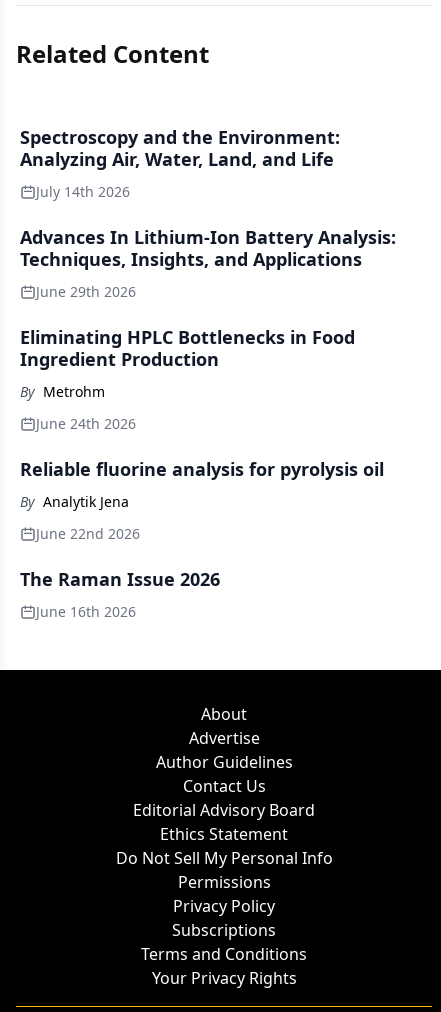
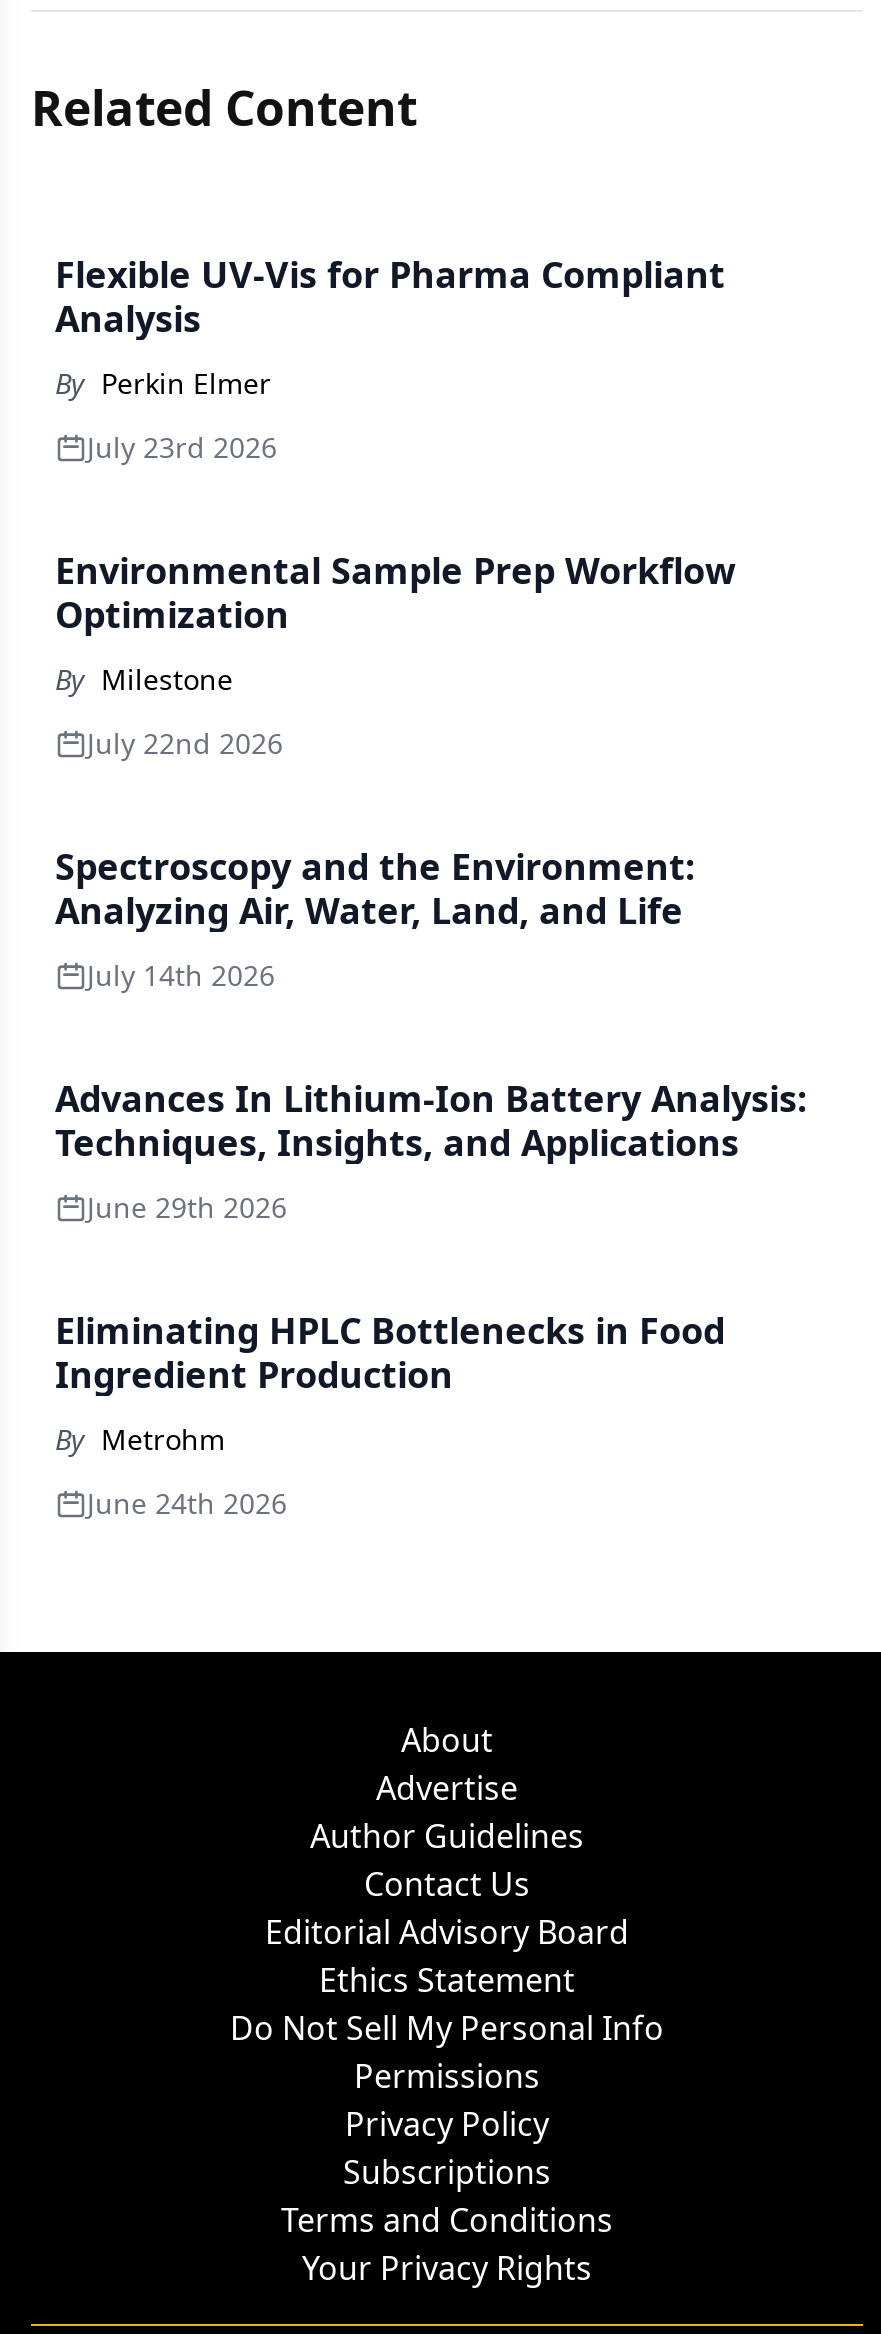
none -> [55,250,735,762] Flexible UV-Vis for Pharma Compliant | Analysis | By Perkin Elmer | July 23rd 2026 | Environmental Sample Prep Workflow | Optimization | By Milestone | July 22nd 2026
moved [20,125,340,201] -> [55,842,695,994]: Spectroscopy and the Environment: | Analyzing Air, Water, Land, and Life | July 14th 2026
moved [20,225,396,301] -> [55,1074,807,1226]: Advances In Lithium-Ion Battery Analysis: | Techniques, Insights, and Applications | June 29th 2026
moved [20,325,355,433] -> [55,1306,725,1522]: Eliminating HPLC Bottlenecks in Food | Ingredient Production | By Metrohm | June 24th 2026
[20,457,384,621] Reliable fluorine analysis for pyrolysis oil | By Analytik Jena | June 22nd 2026 | The Raman Issue 2026 | June 16th 2026 -> none

